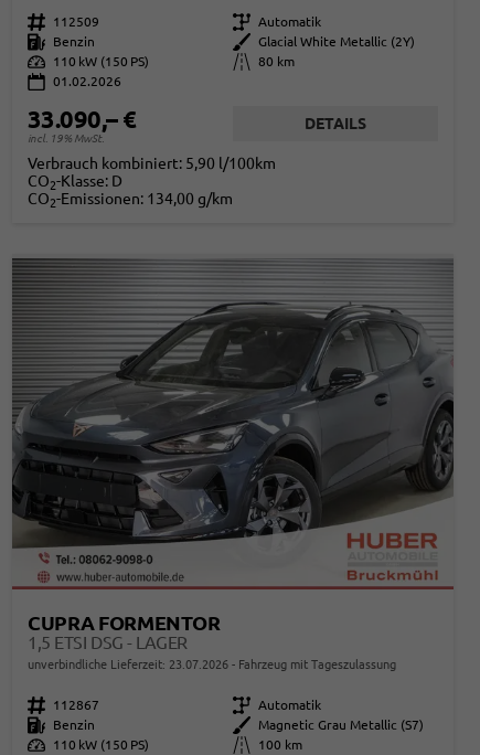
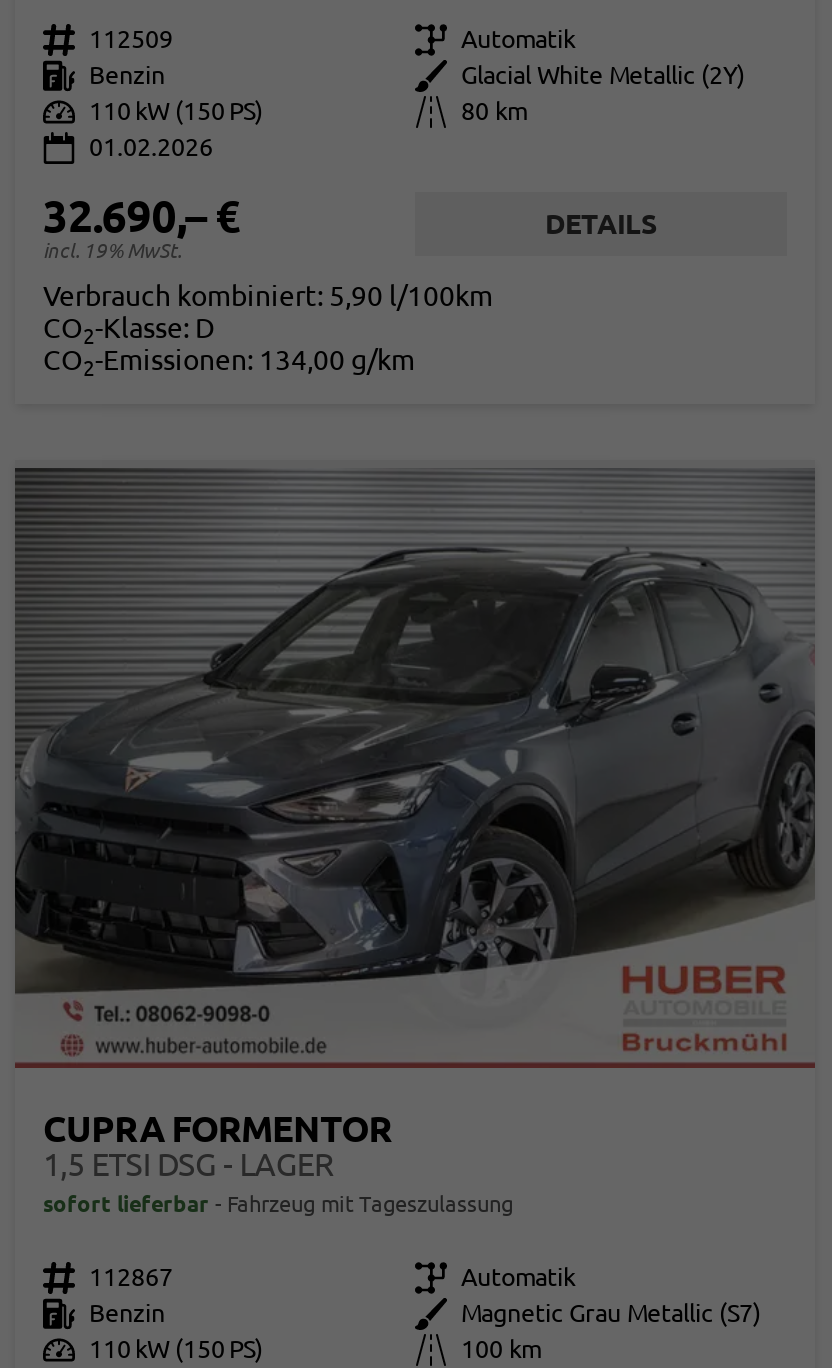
[28,105,136,133] 33.090,– € -> [43,191,240,241] 32.690,– €
[28,658,396,671] unverbindliche Lieferzeit: 23.07.2026 Fahrzeug mit Tageszulassung -> [43,1193,513,1217] sofort lieferbar Fahrzeug mit Tageszulassung

